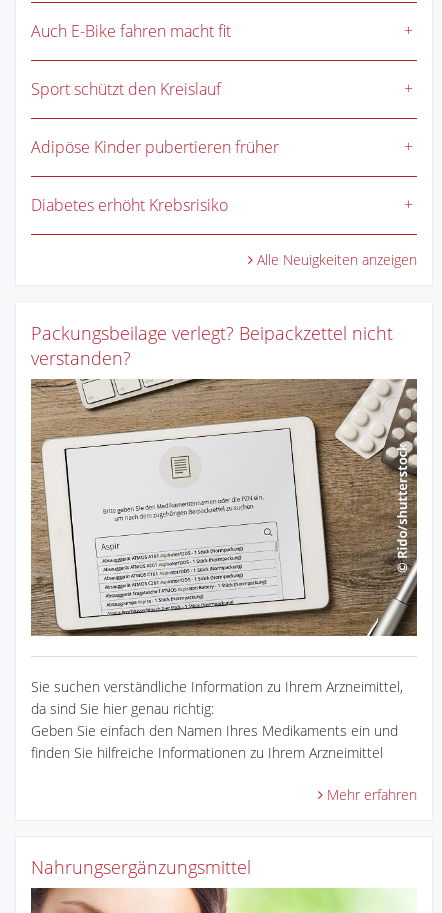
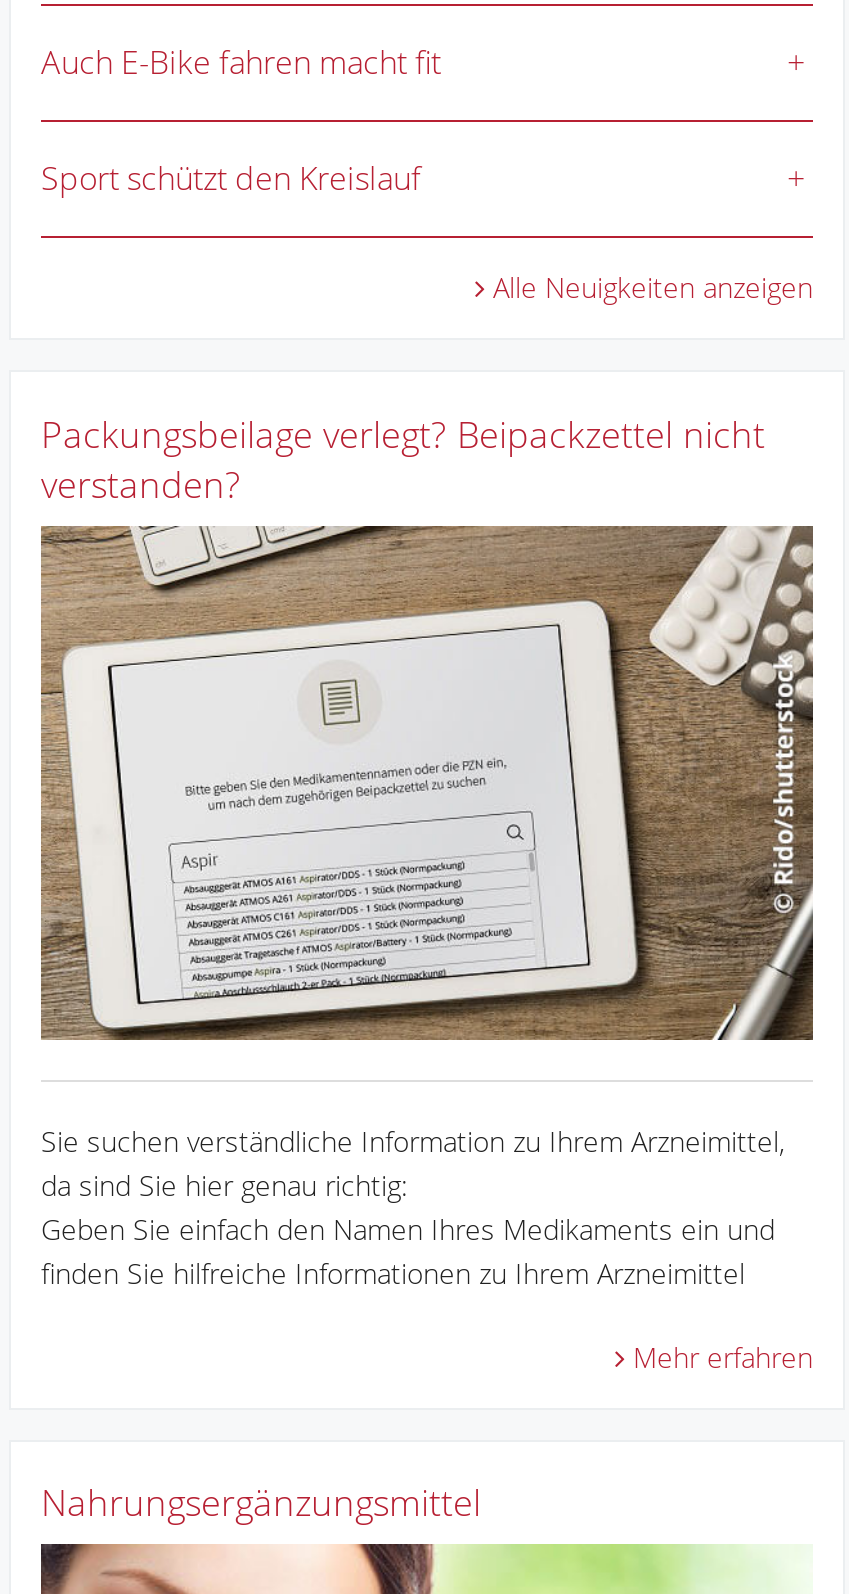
[31,136,279,216] Adipöse Kinder pubertieren früher | Diabetes erhöht Krebsrisiko -> none

